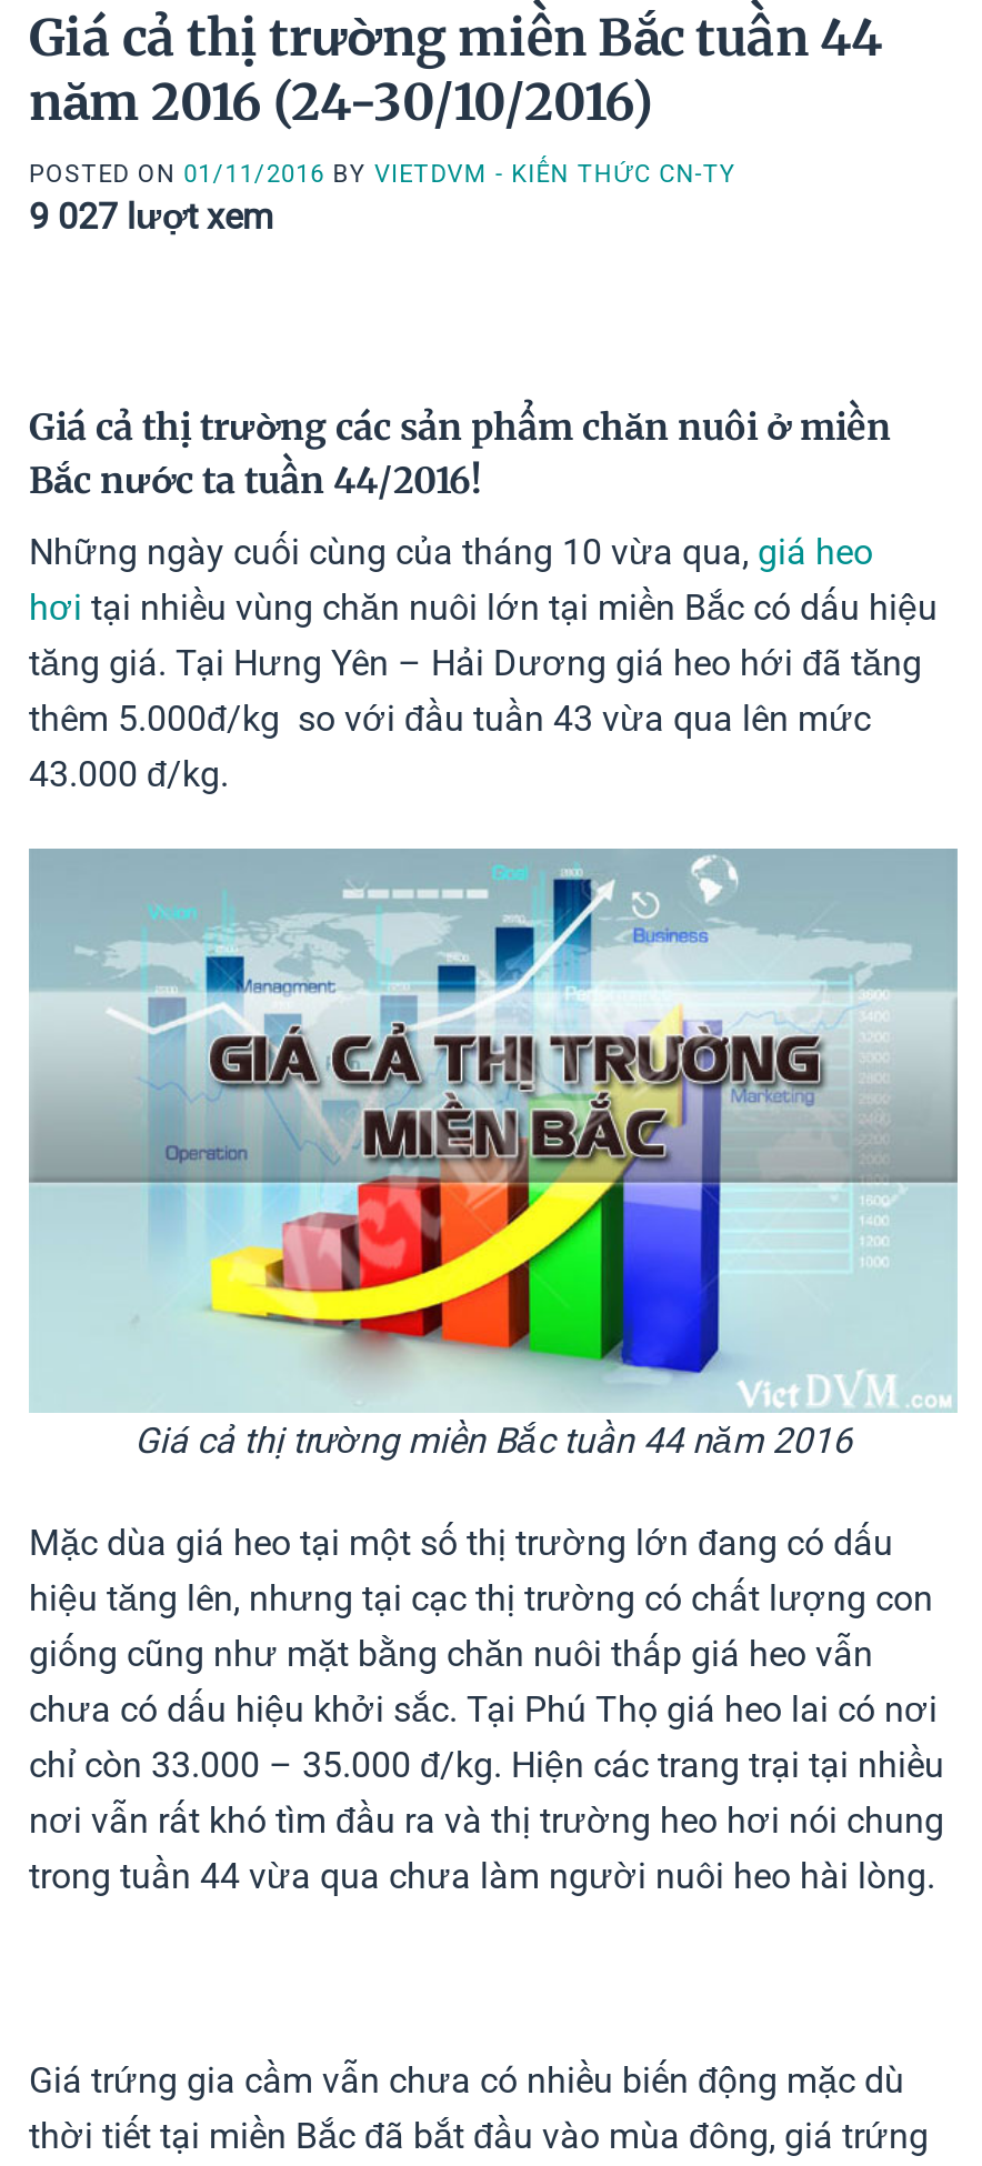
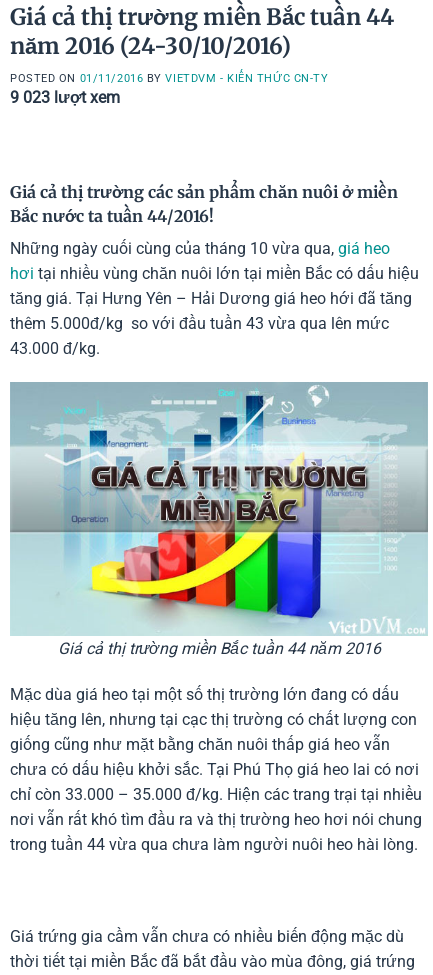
[29,195,273,237] 9 027 lượt xem -> [10,88,120,107] 9 023 lượt xem

